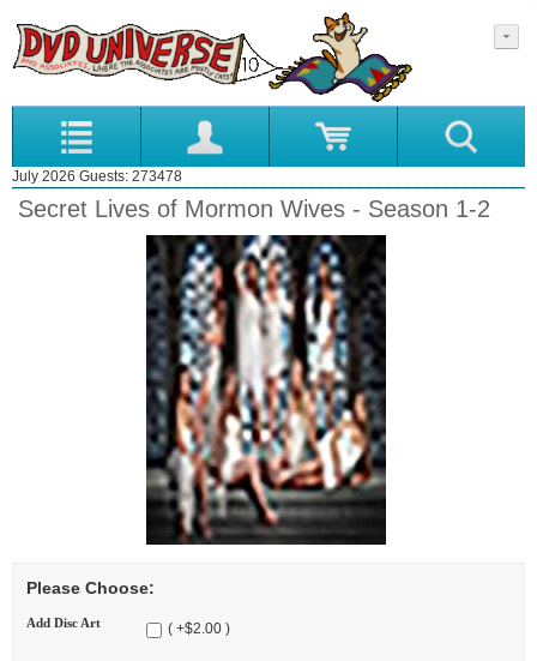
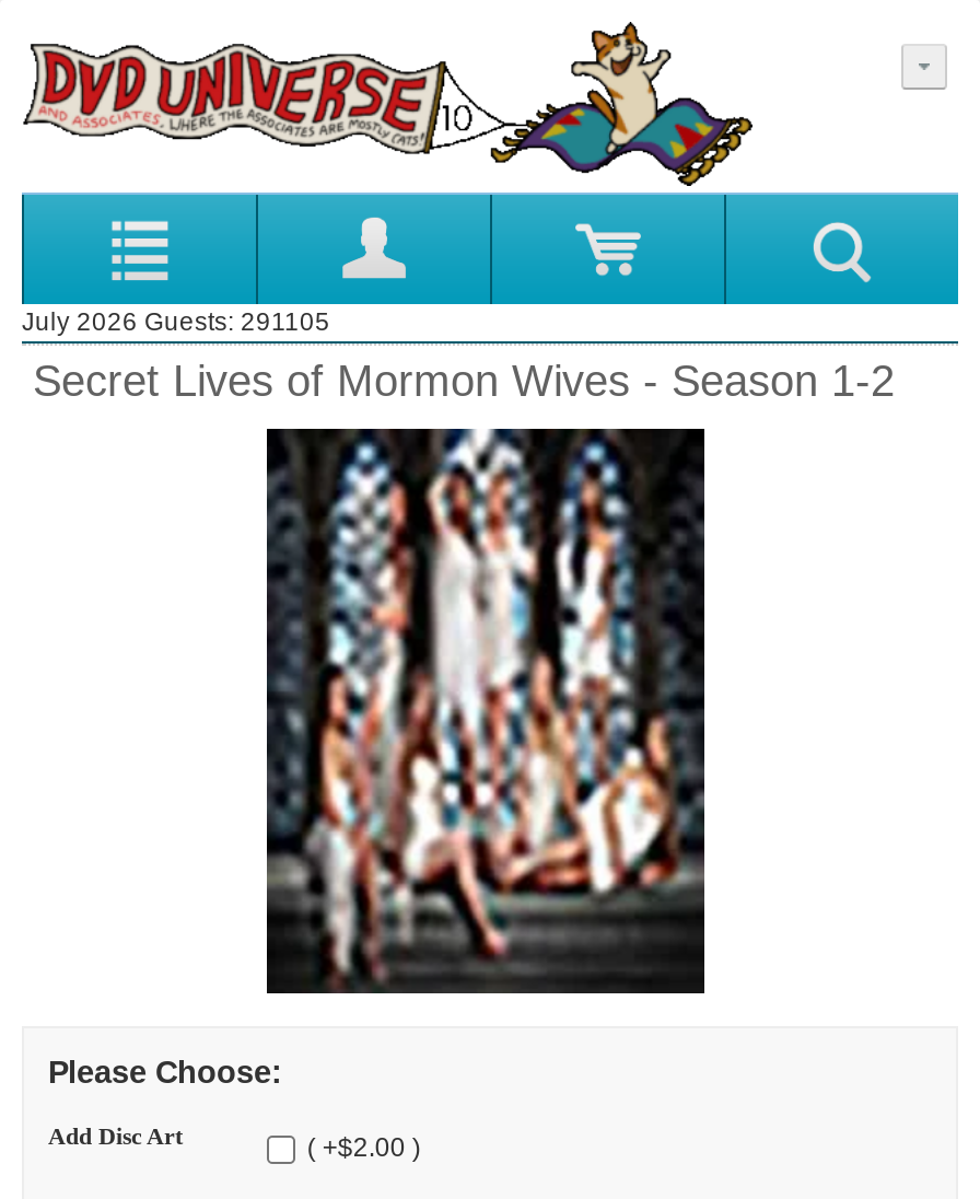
[12,169,182,183] July 2026 Guests: 273478 -> [22,308,330,334] July 2026 Guests: 291105

